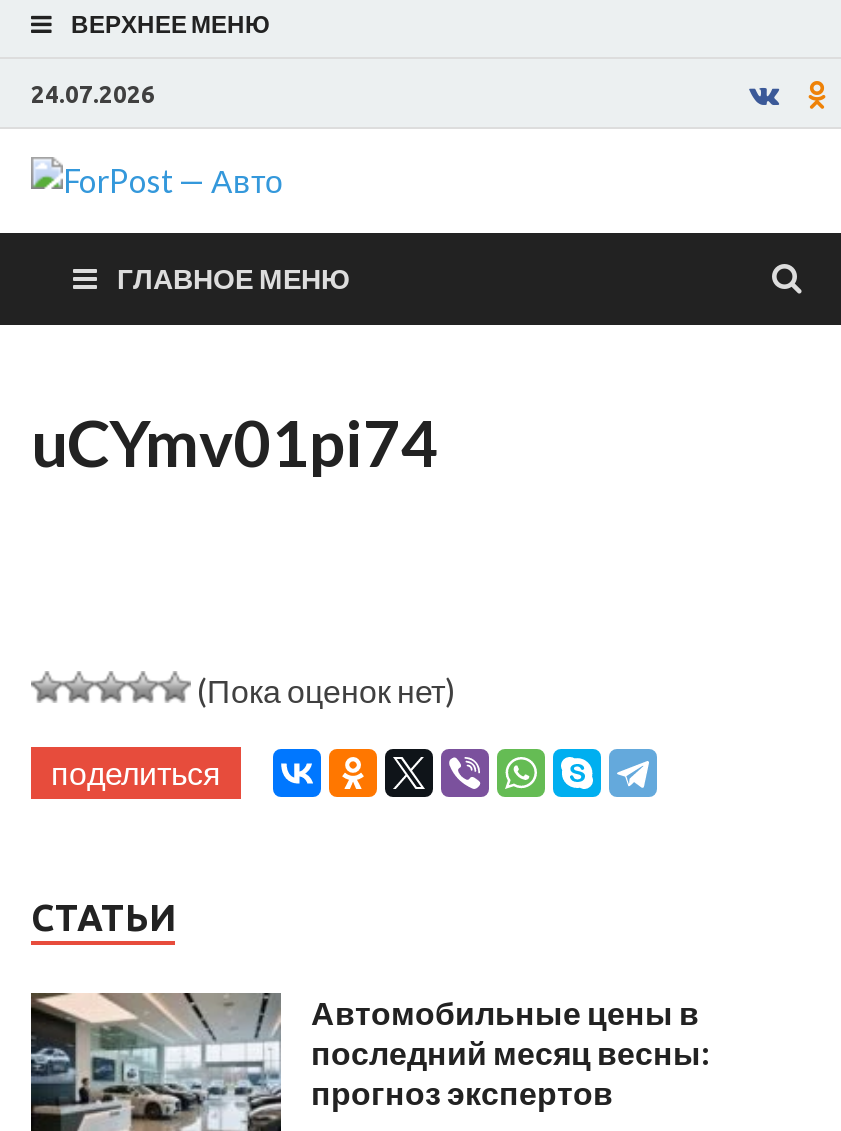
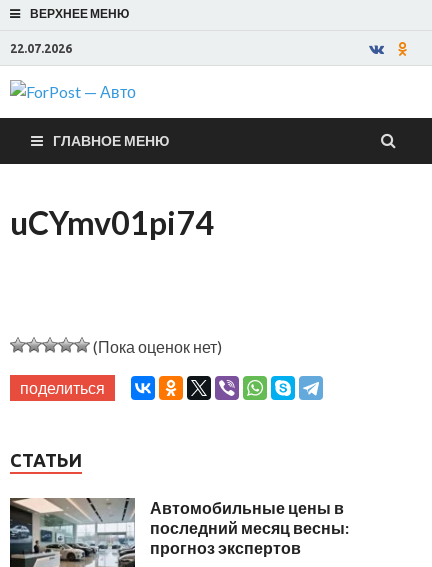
[31,80,155,106] 24.07.2026 -> [10,41,72,54] 22.07.2026

